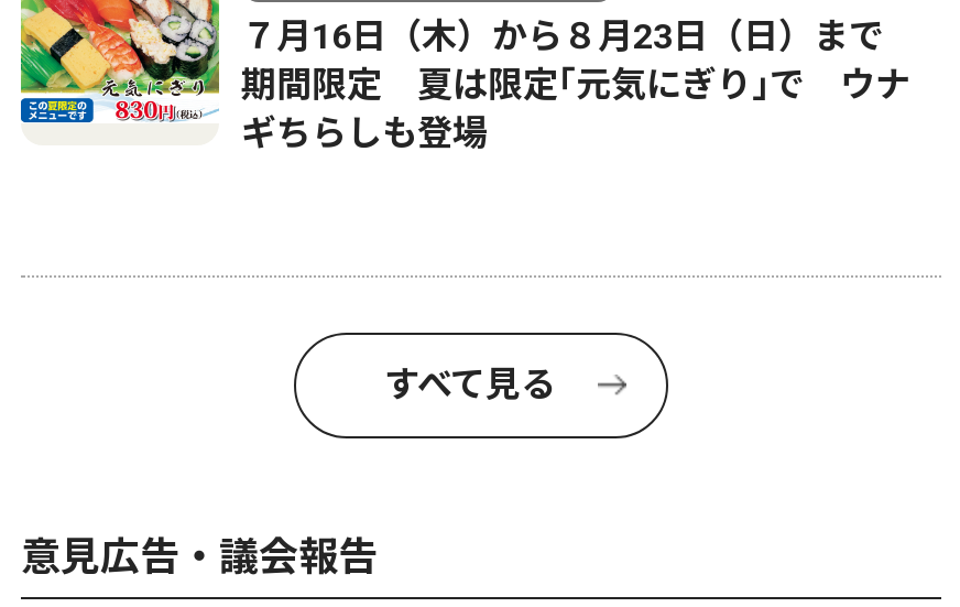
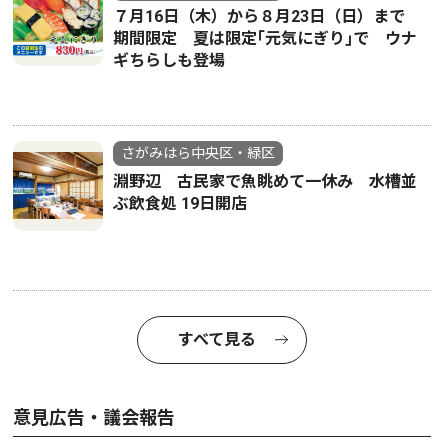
none -> [12,145,417,221] [image] | さがみはら中央区・緑区 | 淵野辺 古民家で魚眺めて一休み 水槽並 | ぶ飲食処 19日開店

